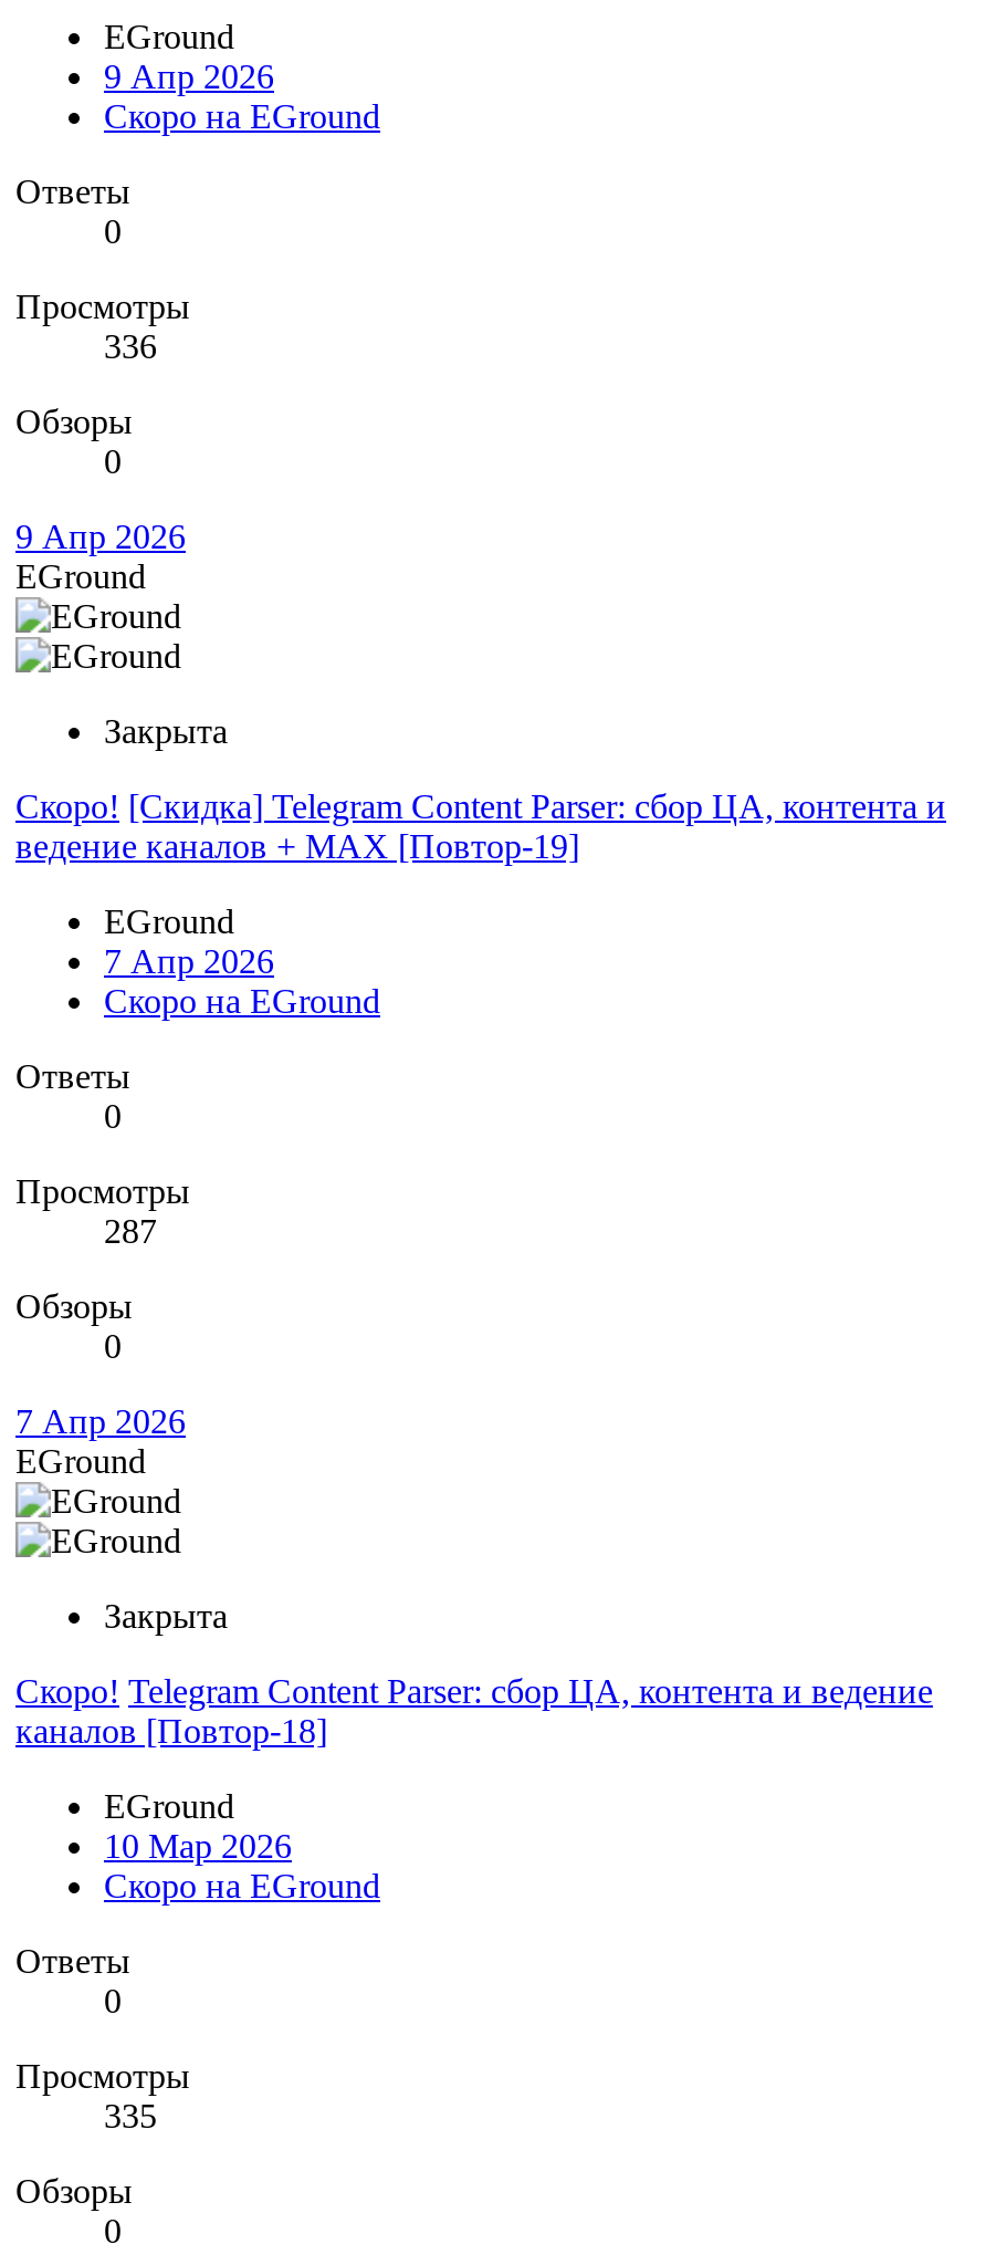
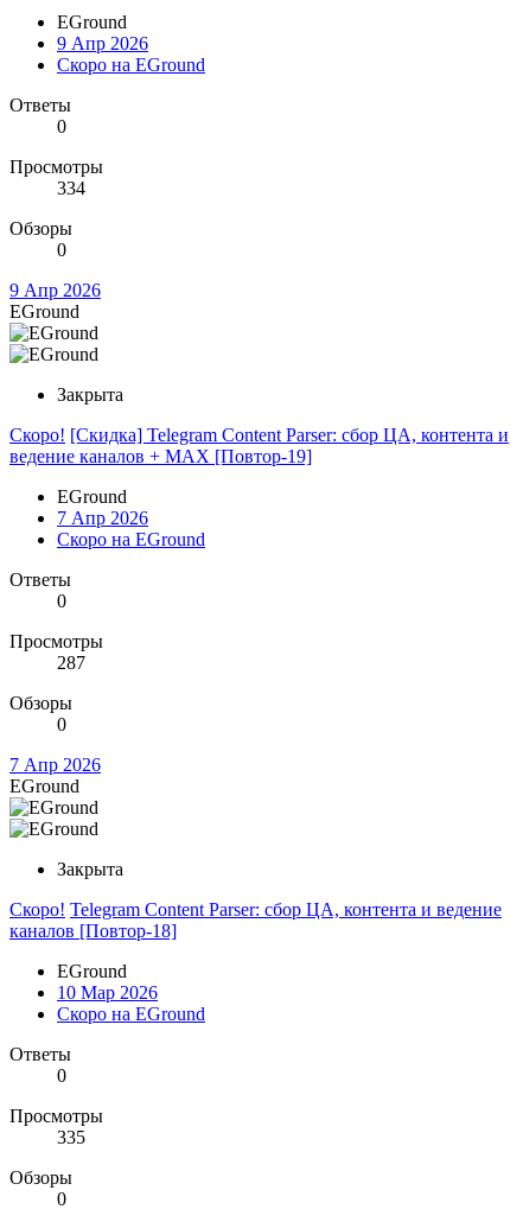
[104,326,157,364] 336 -> [57,177,85,198] 334

